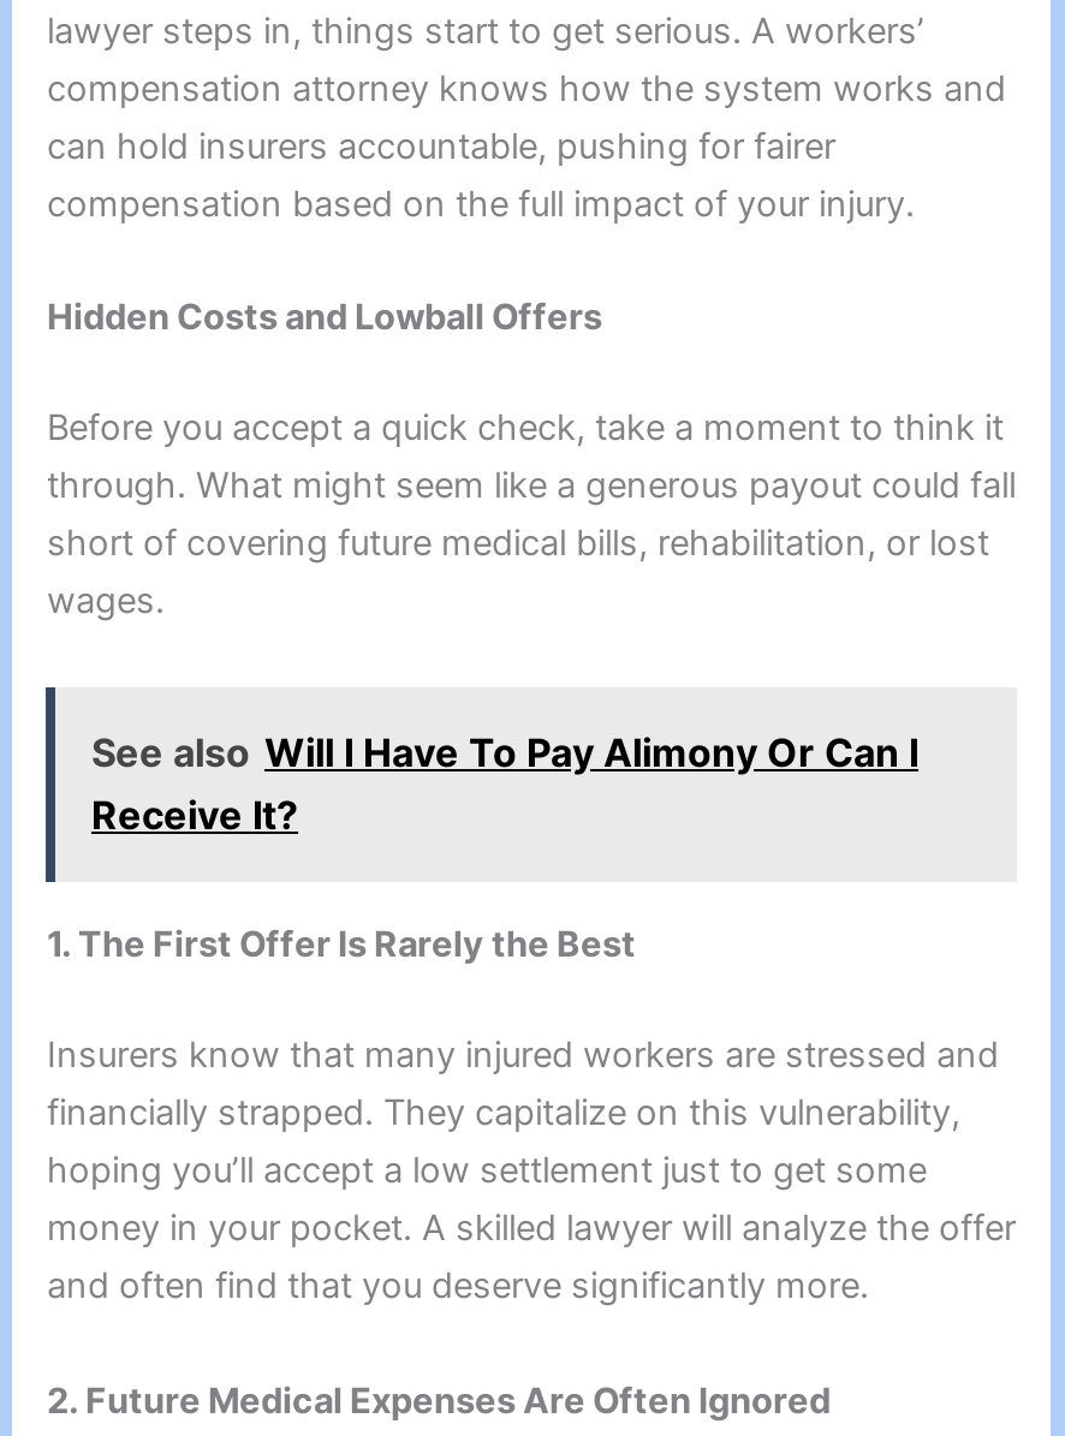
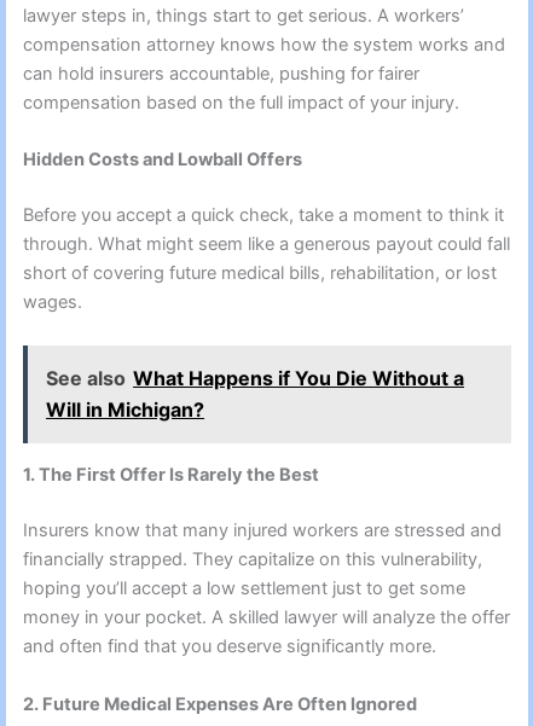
[91,729,918,839] See also Will I Have To Pay Alimony Or Can I | Receive It? -> [46,366,464,422] See also What Happens if You Die Without a | Will in Michigan?

